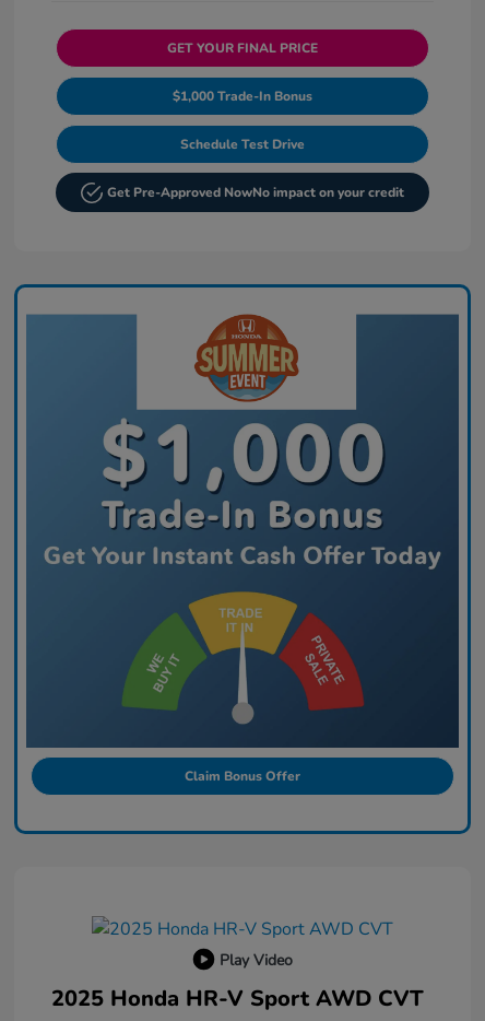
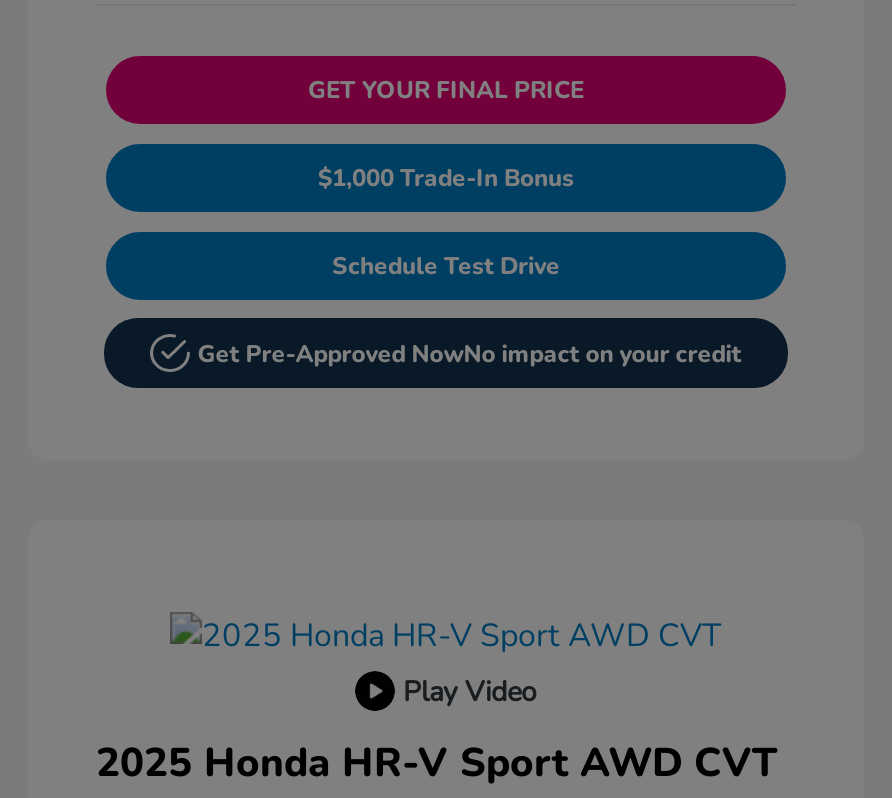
[13,283,472,835] [image] | Claim Bonus Offer -> none

